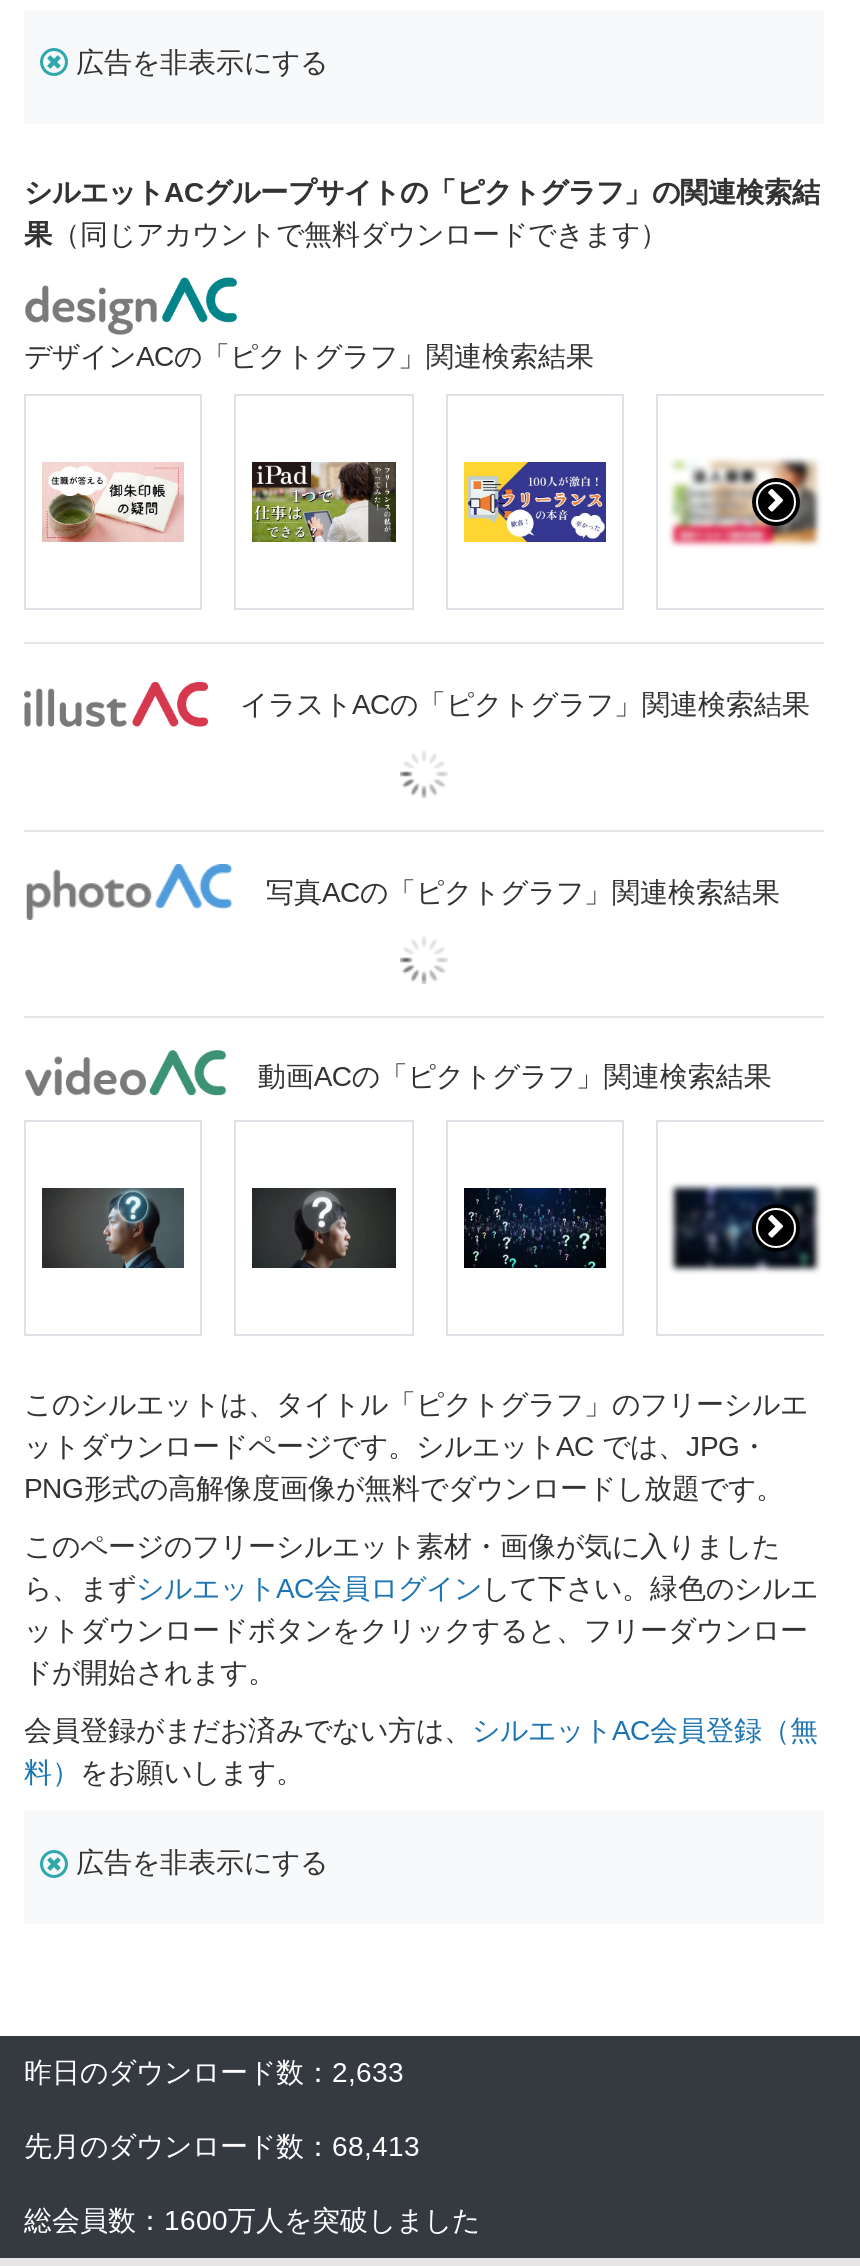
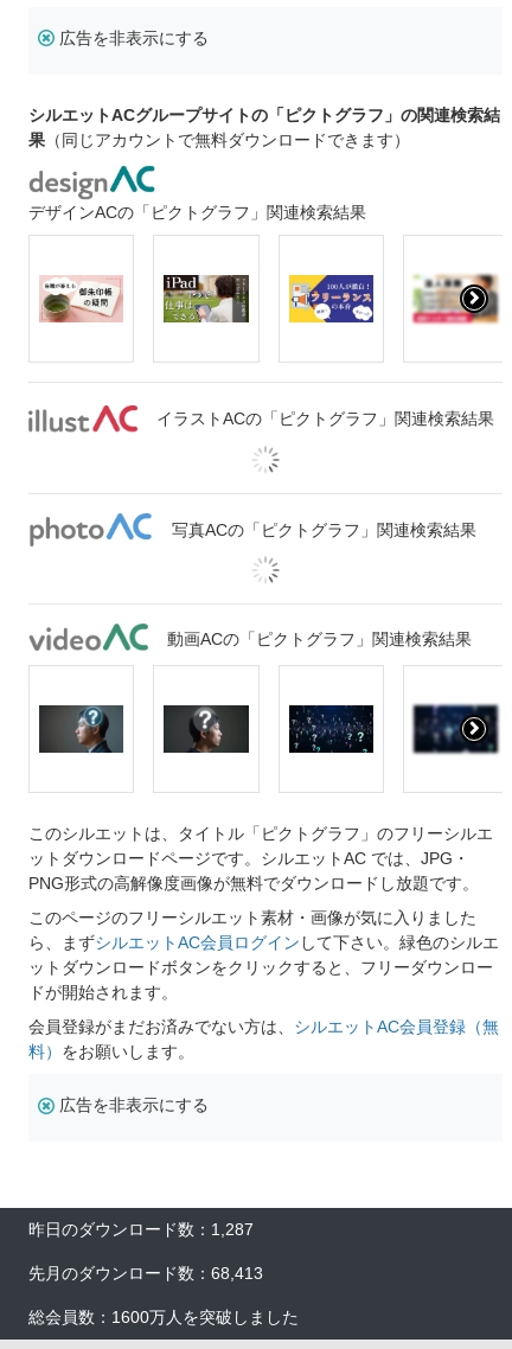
[24,2056,404,2088] 昨日のダウンロード数：2,633 -> [28,1220,254,1239] 昨日のダウンロード数：1,287

